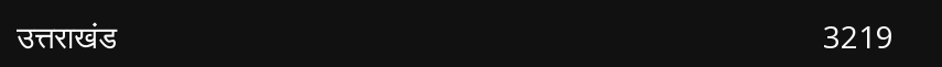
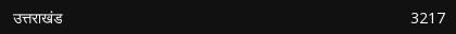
[823,15,894,57] 3219 -> [410,7,445,28] 3217

